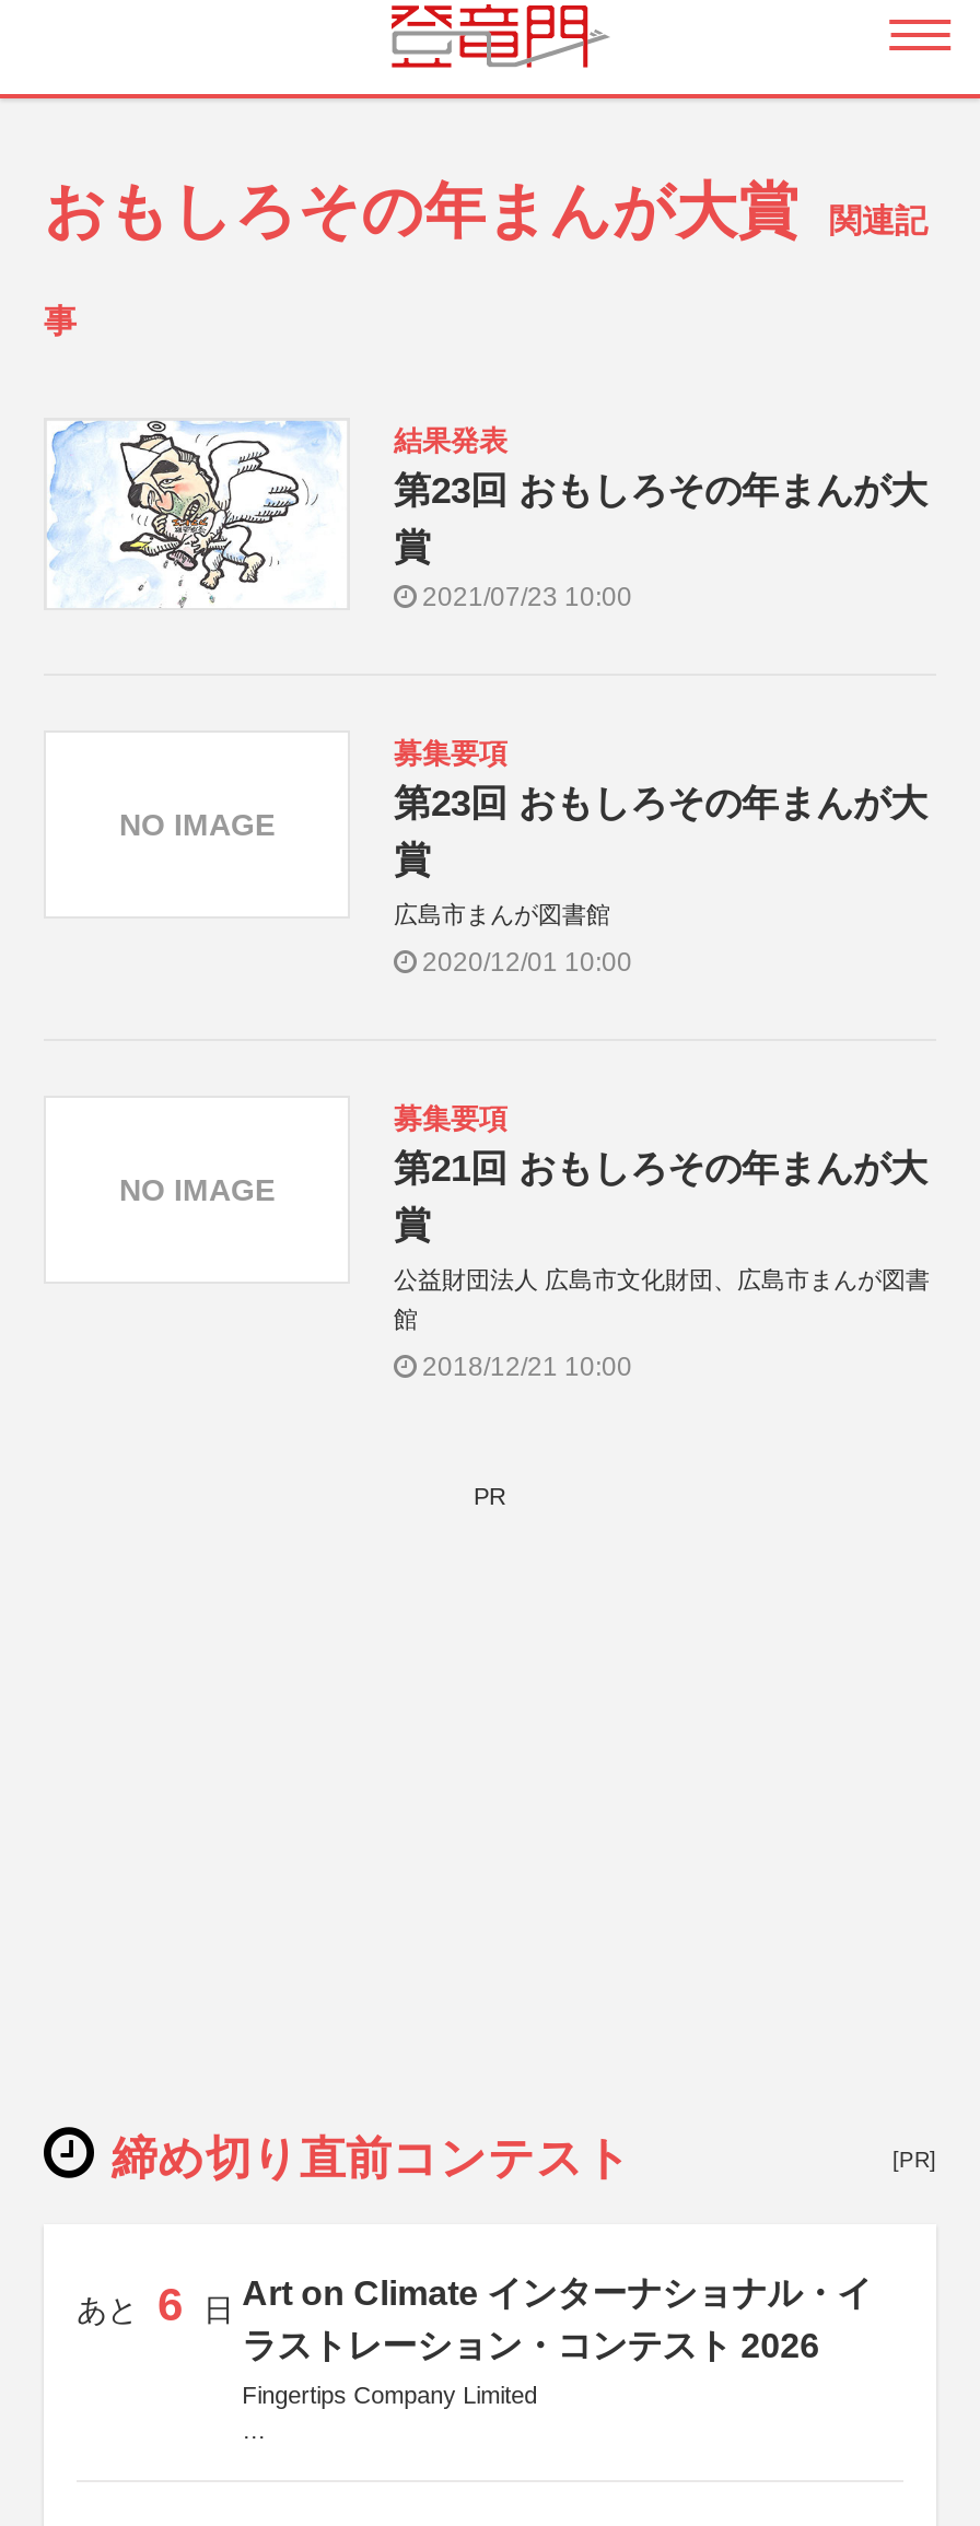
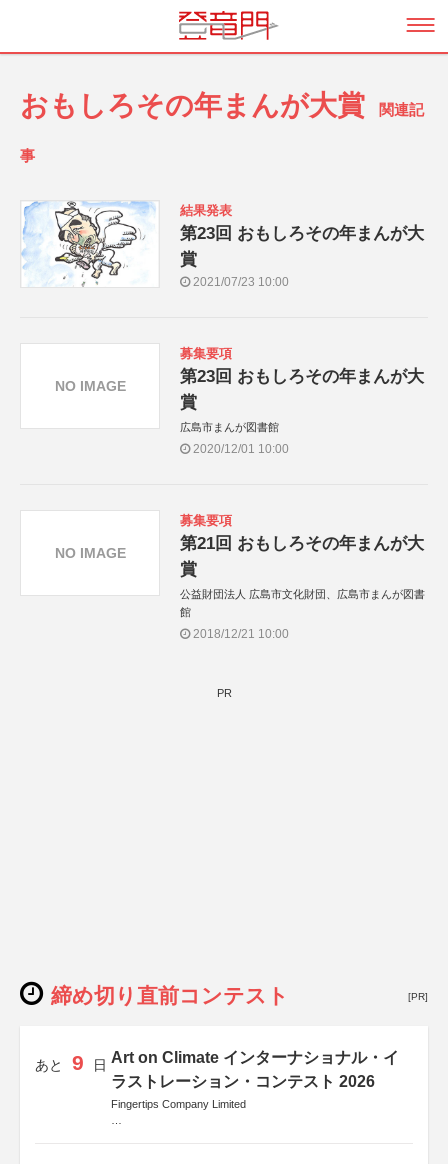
[77,2274,872,2329] あと 6 日 Art on Climate インターナショナル・イ -> [35,1049,399,1074] あと 9 日 Art on Climate インターナショナル・イ

